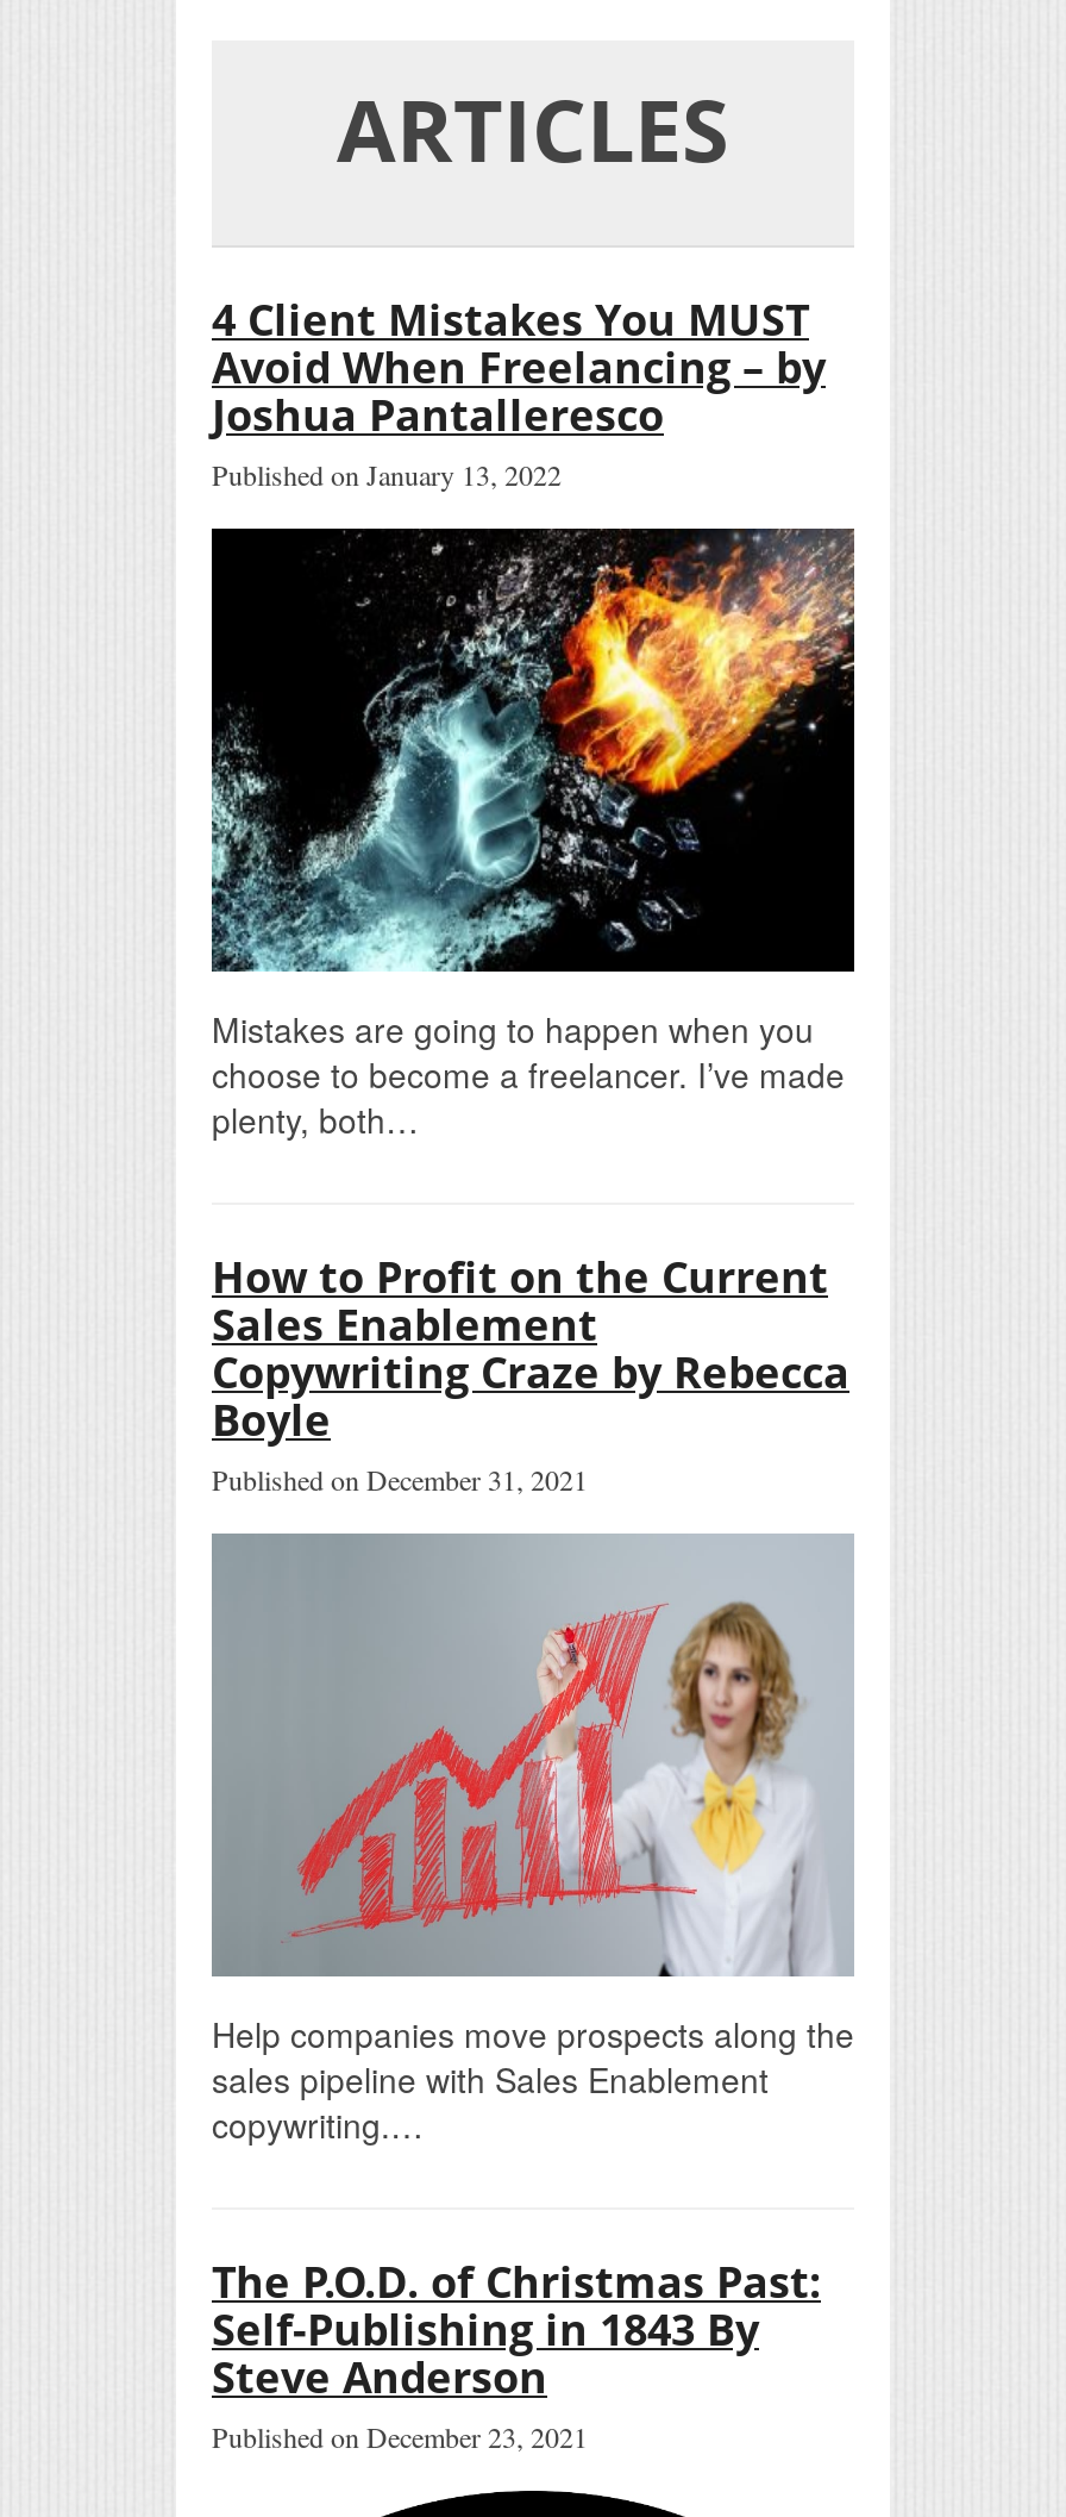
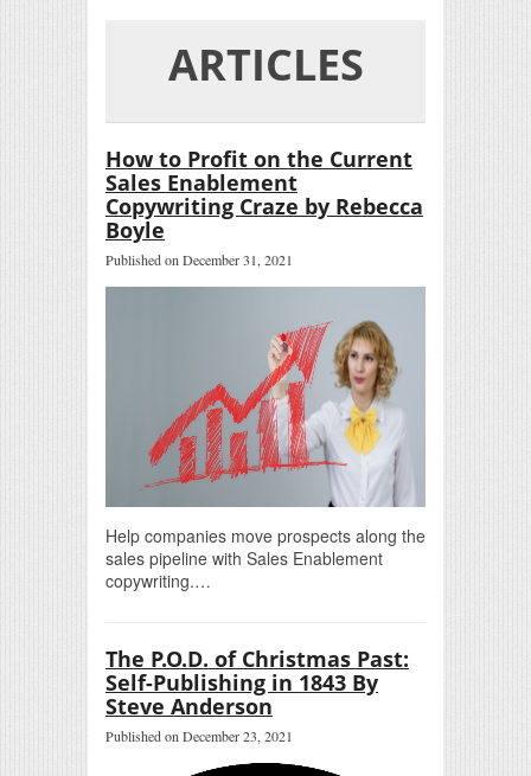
[212,290,826,492] 4 Client Mistakes You MUST | Avoid When Freelancing – by | Joshua Pantalleresco | Published on January 13, 2022 -> none
[209,526,857,1143] [image] | Mistakes are going to happen when you | choose to become a freelancer. I’ve made | plenty, both… -> none

